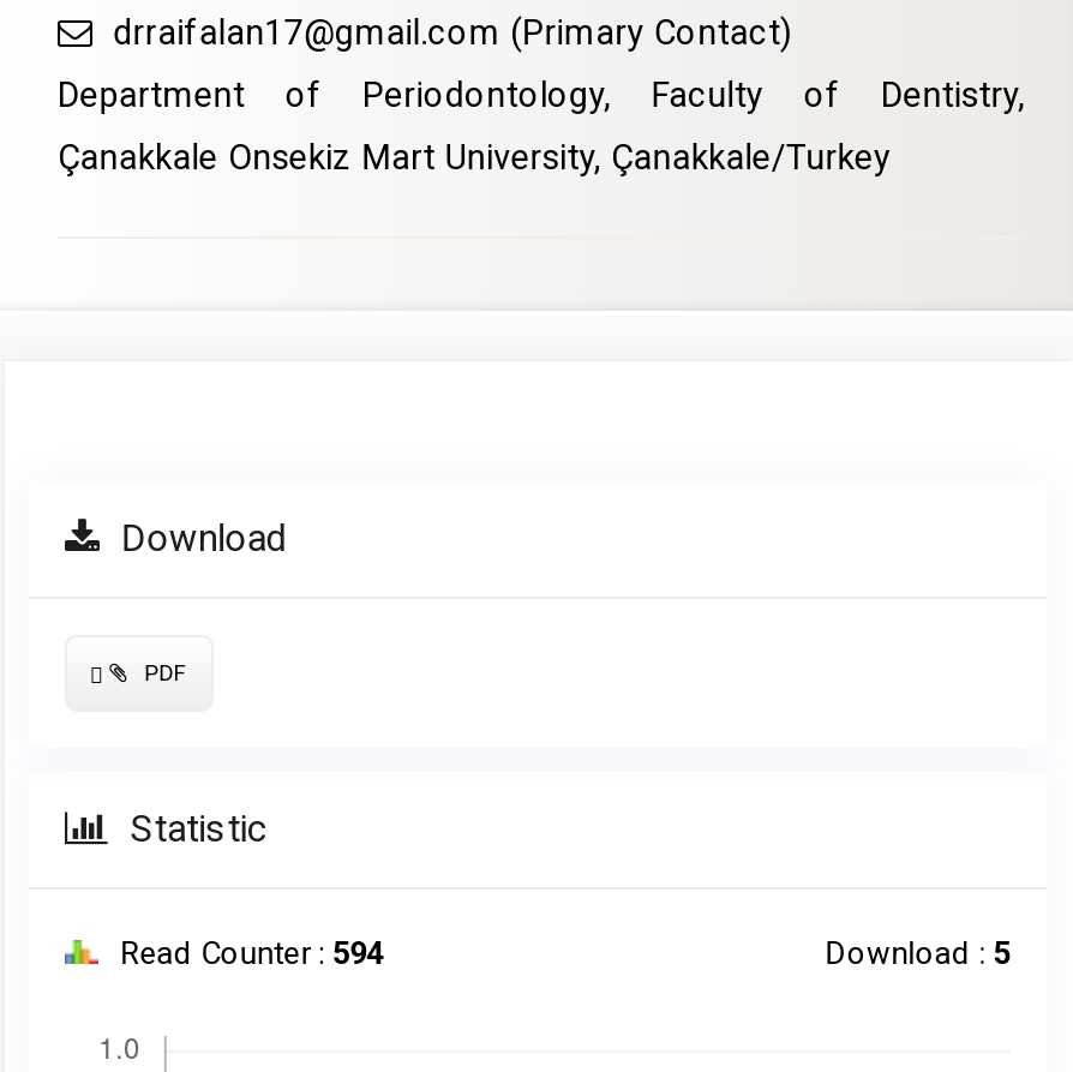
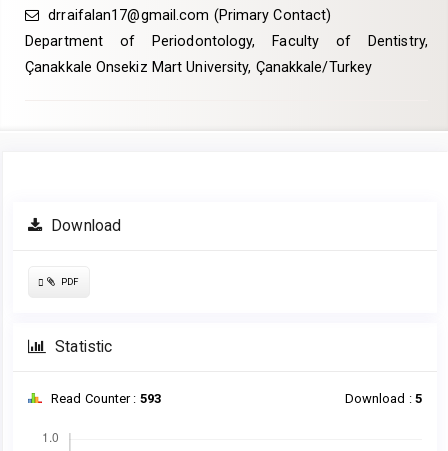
[113,935,384,971] Read Counter : 594 -> [48,391,161,406] Read Counter : 593

